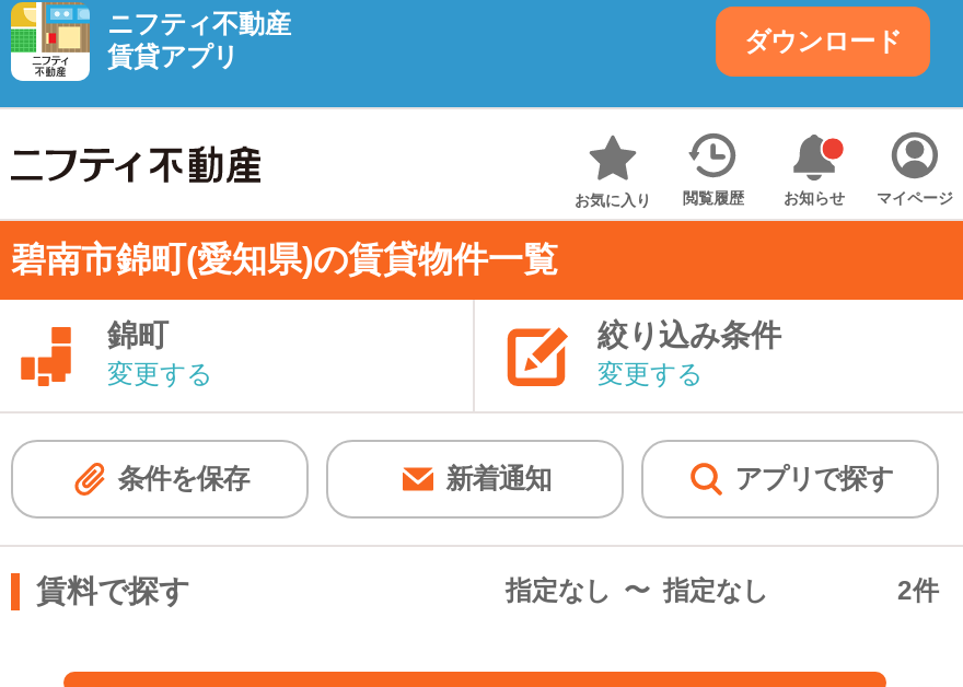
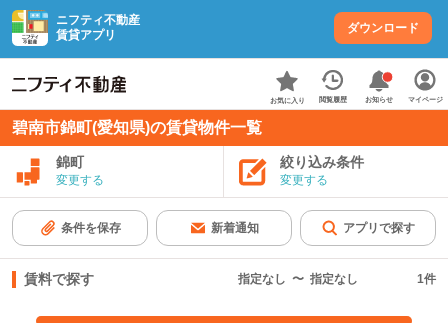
[897,575,939,606] 2件 -> [417,272,436,286] 1件

